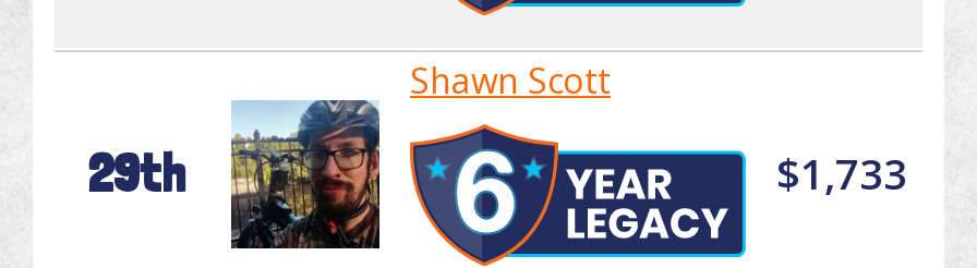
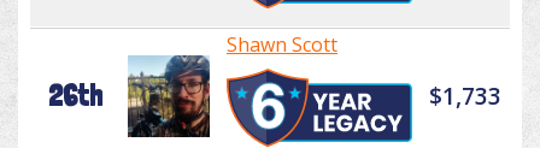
[87,142,185,205] 29th -> [48,78,102,113] 26th

